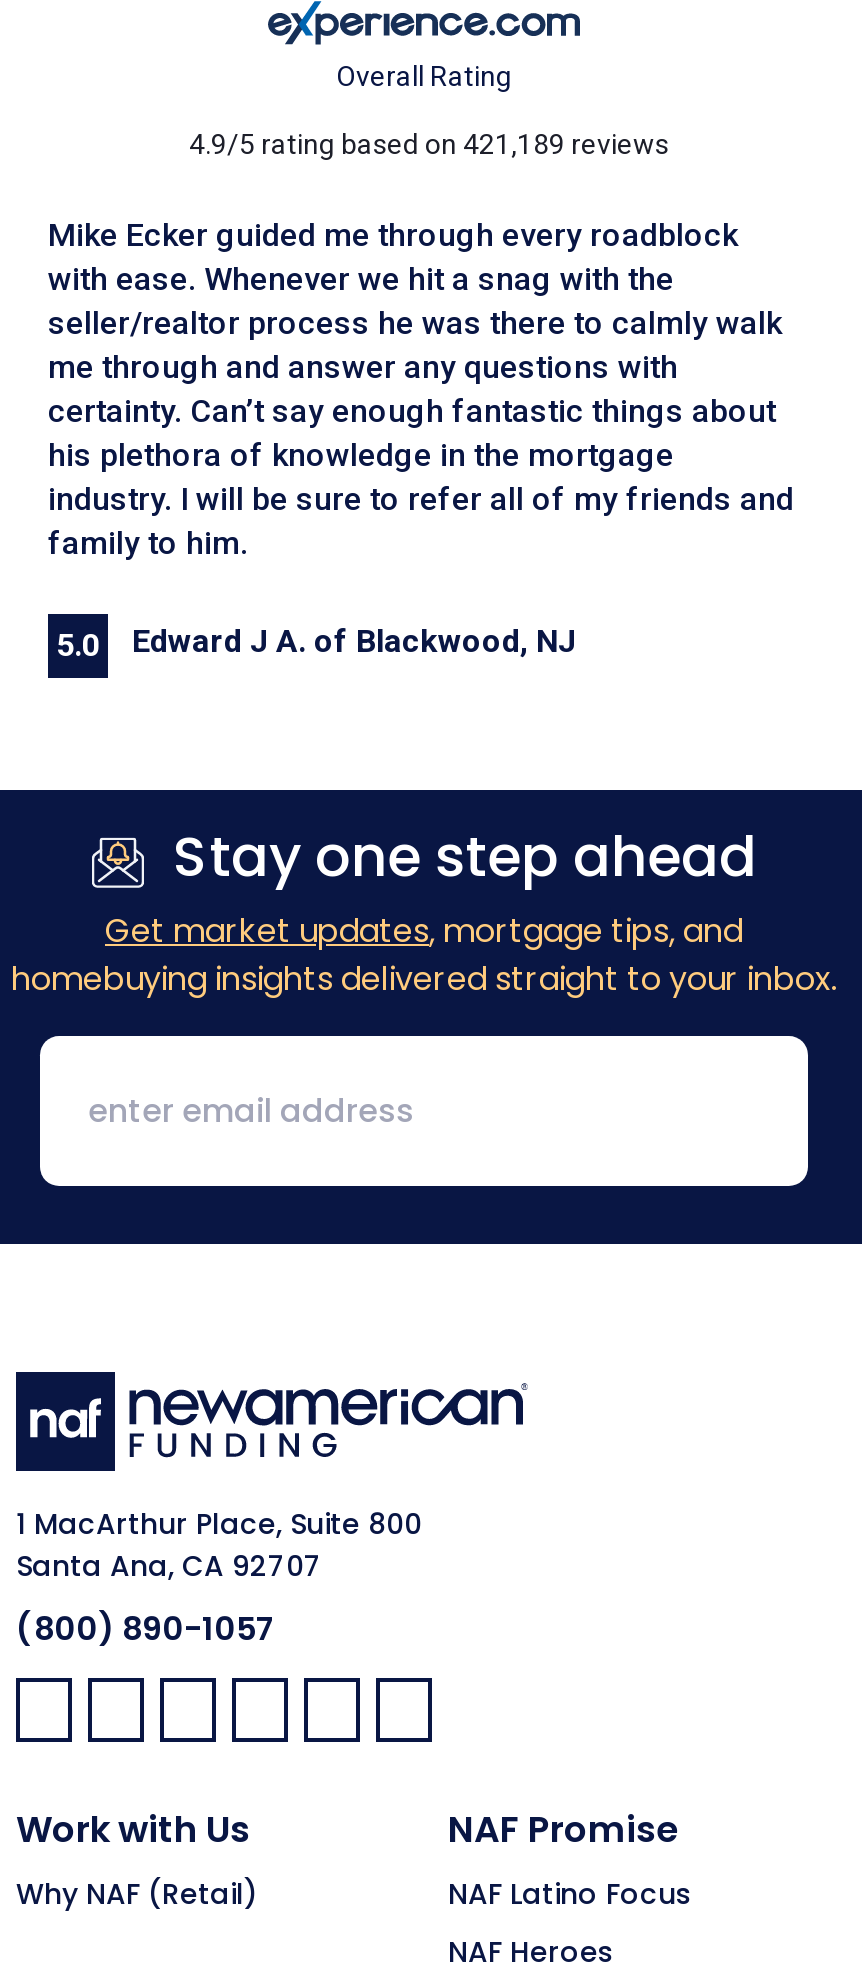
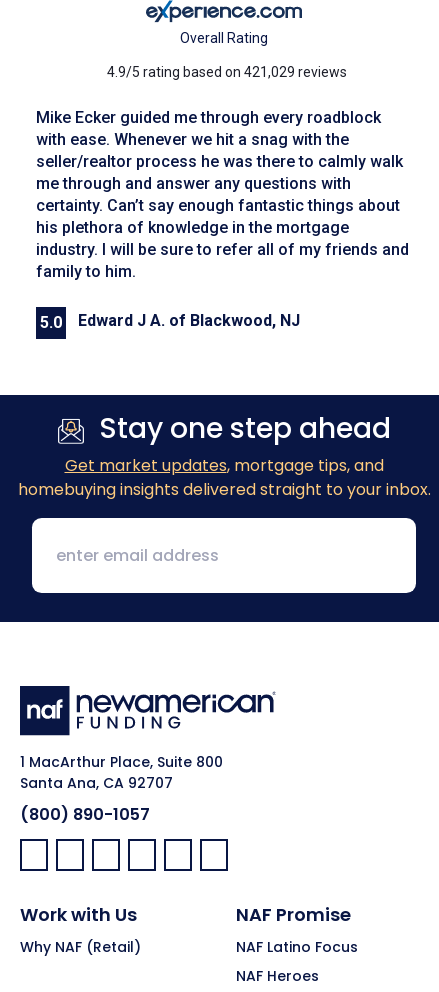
[189,129,669,161] 4.9/5 rating based on 421,189 reviews -> [106,64,346,80] 4.9/5 rating based on 421,029 reviews

